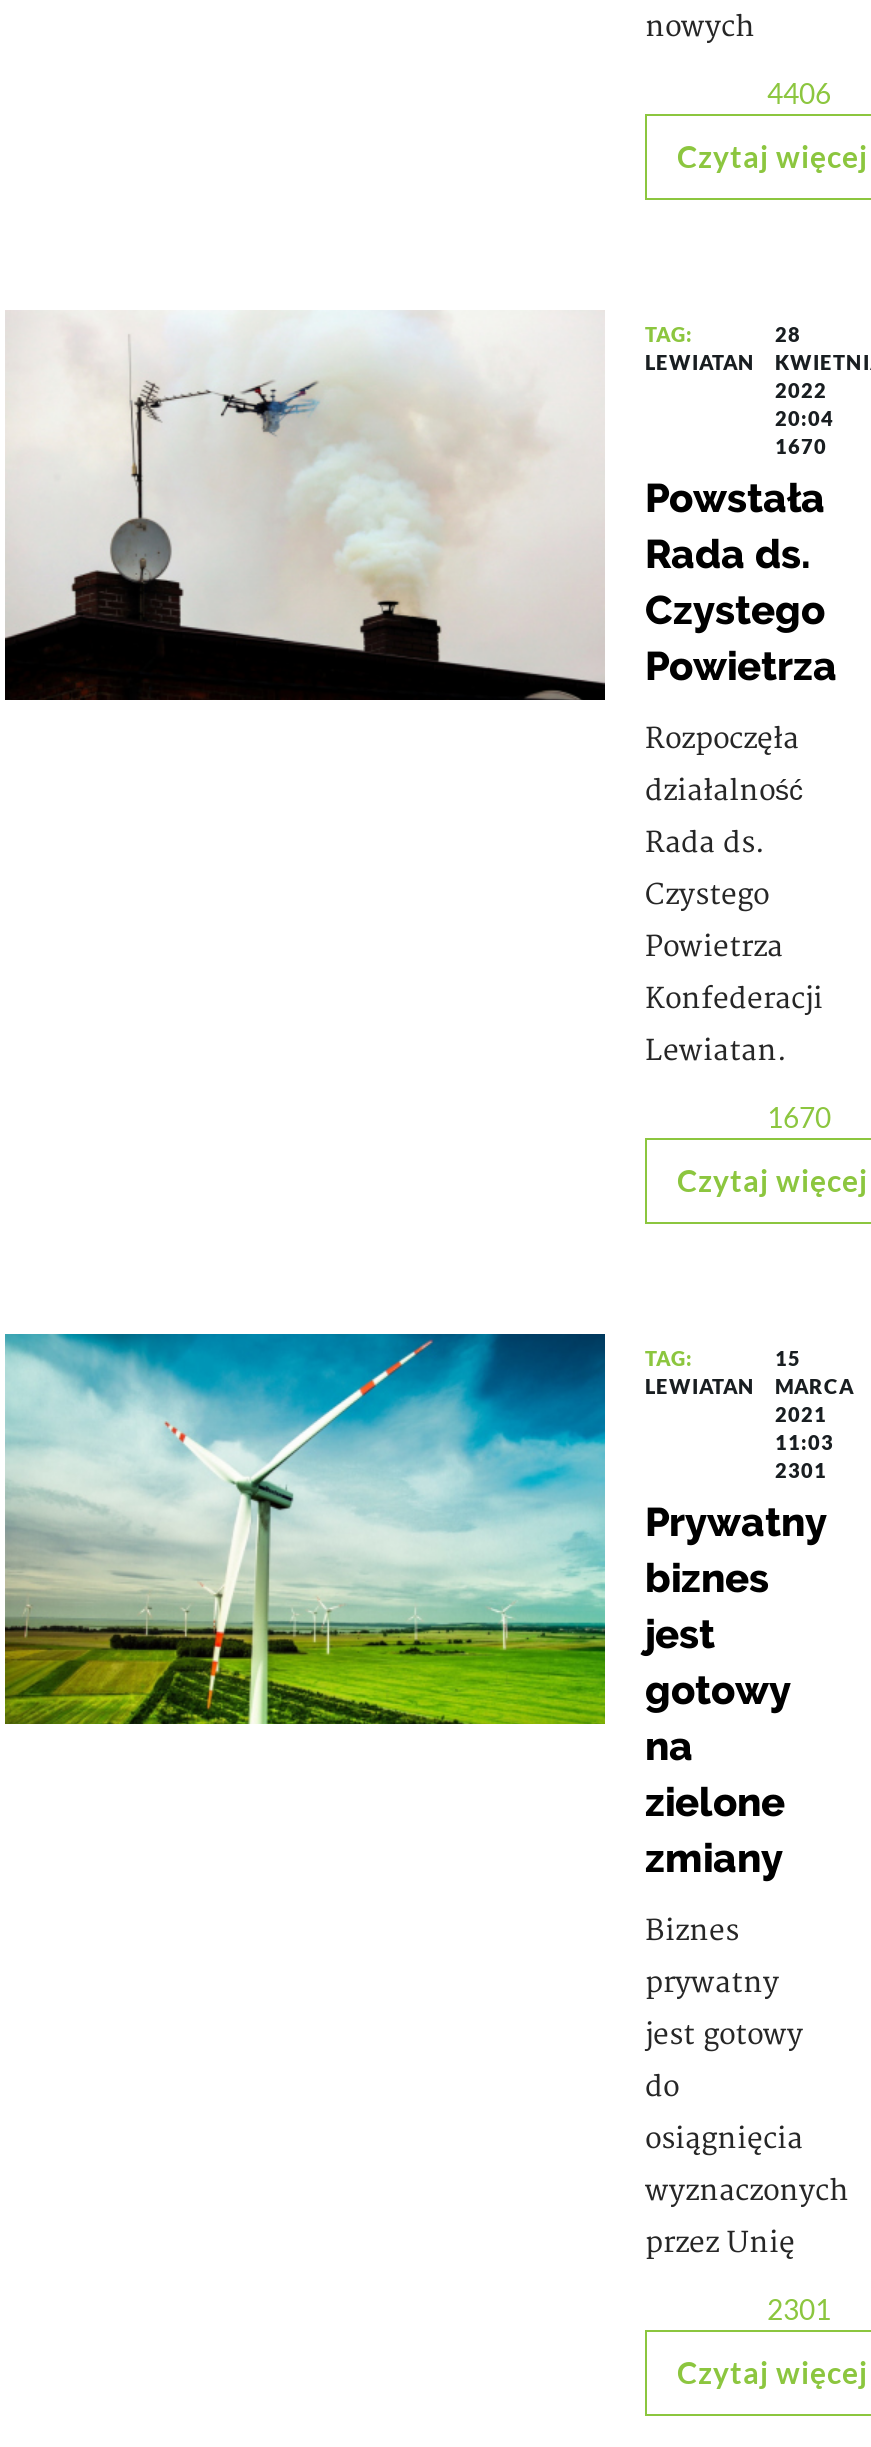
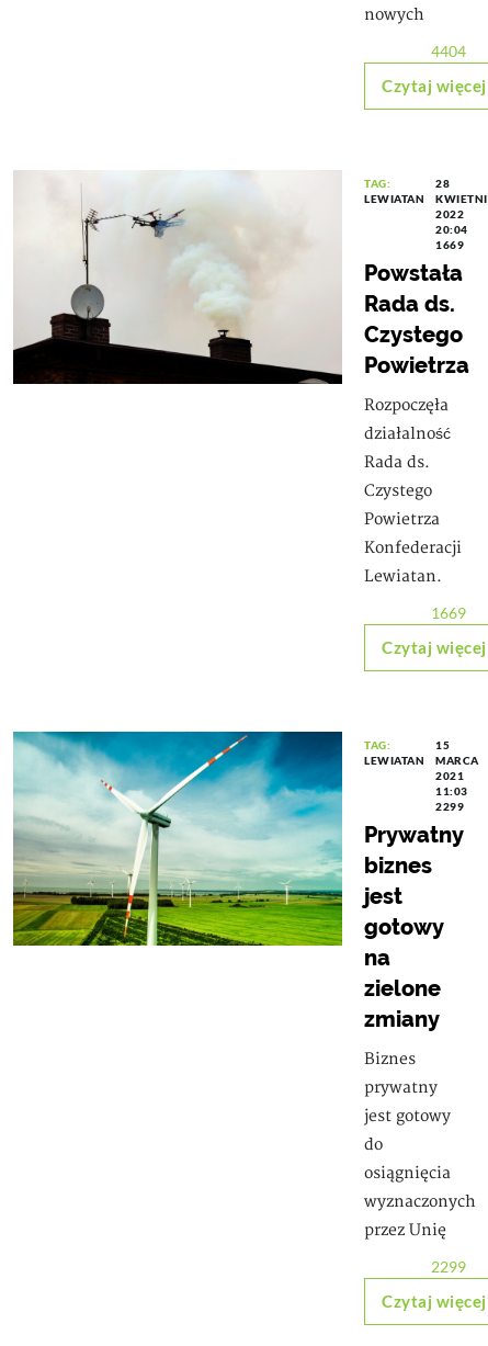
[767,76,831,110] 4406 -> [431,42,466,60] 4404
[775,434,827,458] 1670 -> [435,238,464,251] 1669
[767,1100,831,1134] 1670 -> [431,603,466,622] 1669
[775,1458,827,1482] 2301 -> [435,800,464,813] 2299
[767,2292,831,2326] 2301 -> [431,1257,466,1276] 2299

